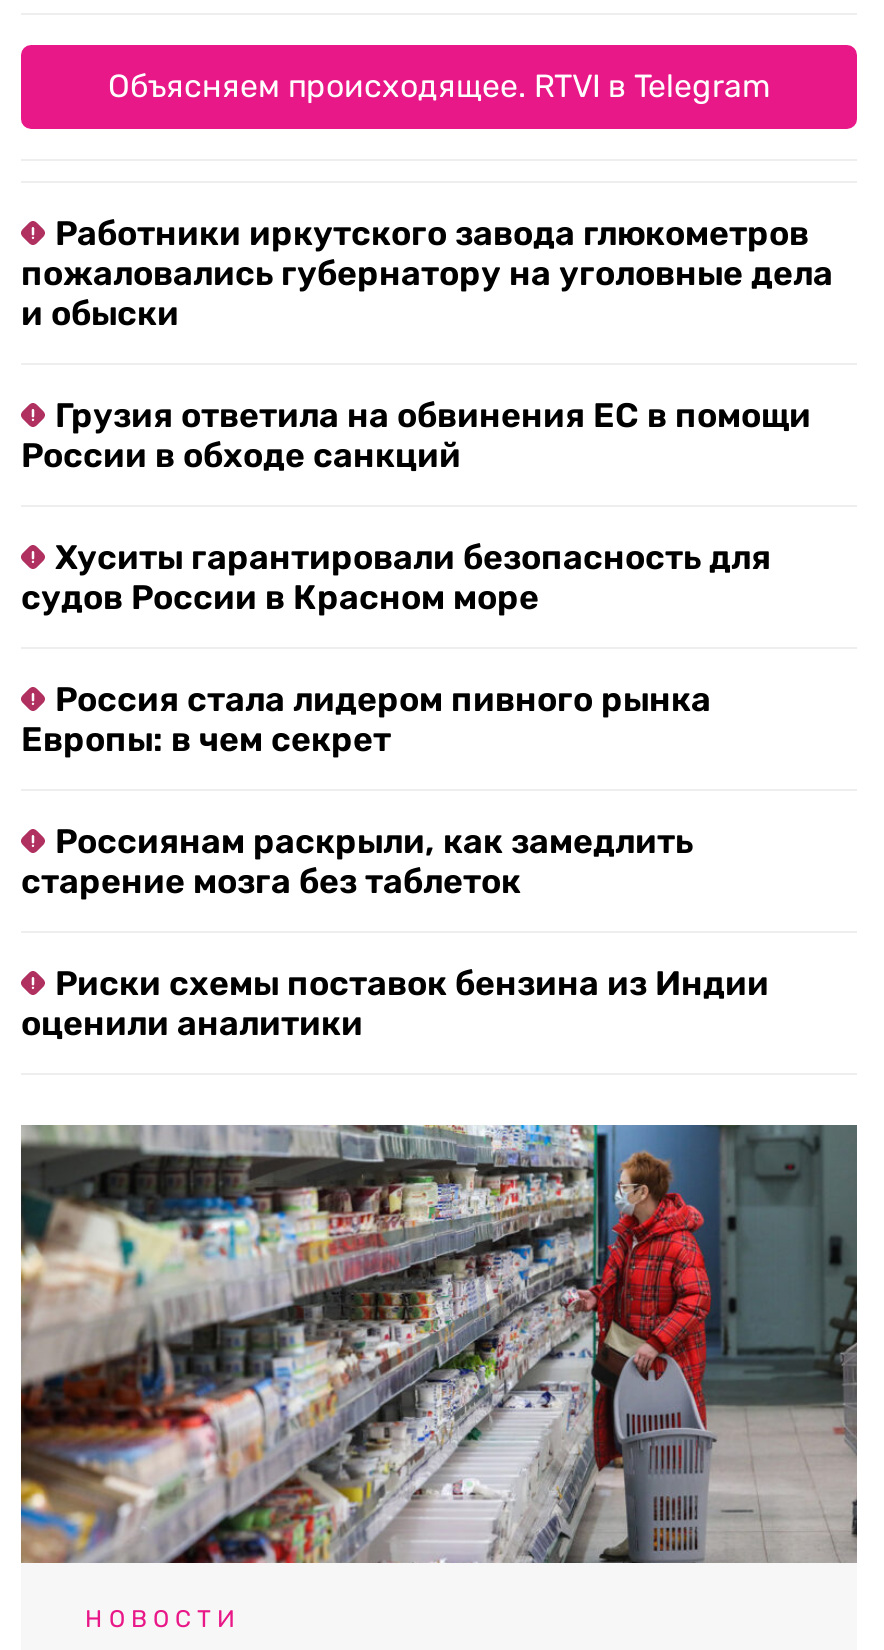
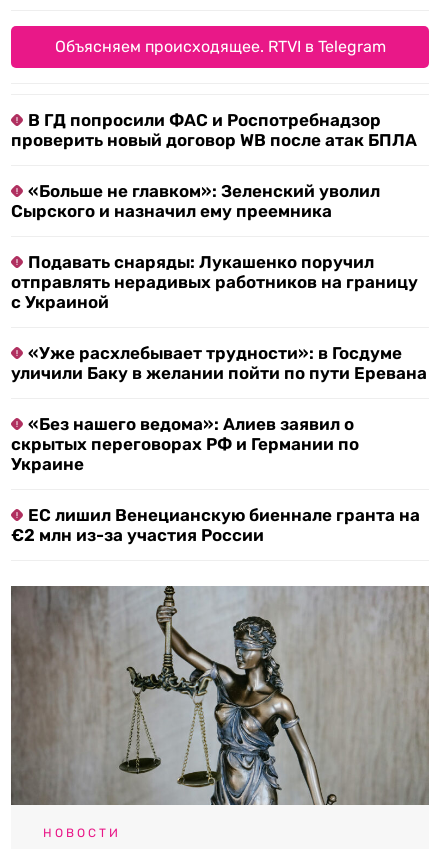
[21,213,833,333] Работники иркутского завода глюкометров | пожаловались губернатору на уголовные дела | и обыски -> [11,110,417,150] В ГД попросили ФАС и Роспотребнадзор | проверить новый договор WB после атак БПЛА
[21,395,811,475] Грузия ответила на обвинения ЕС в помощи | России в обходе санкций -> [11,181,380,221] «Больше не главком»: Зеленский уволил | Сырского и назначил ему преемника
[21,537,771,617] Хуситы гарантировали безопасность для | судов России в Красном море -> [11,252,418,312] Подавать снаряды: Лукашенко поручил | отправлять нерадивых работников на границу | с Украиной
[21,679,711,759] Россия стала лидером пивного рынка | Европы: в чем секрет -> [11,343,427,383] «Уже расхлебывает трудности»: в Госдуме | уличили Баку в желании пойти по пути Еревана
[21,821,693,901] Россиянам раскрыли, как замедлить | старение мозга без таблеток -> [11,414,359,474] «Без нашего ведома»: Алиев заявил о | скрытых переговорах РФ и Германии по | Украине
[21,963,769,1043] Риски схемы поставок бензина из Индии | оценили аналитики -> [11,505,420,545] ЕС лишил Венецианскую биеннале гранта на | €2 млн из-за участия России
[19,1123,857,1565] [image] -> [11,586,429,805] [image]

